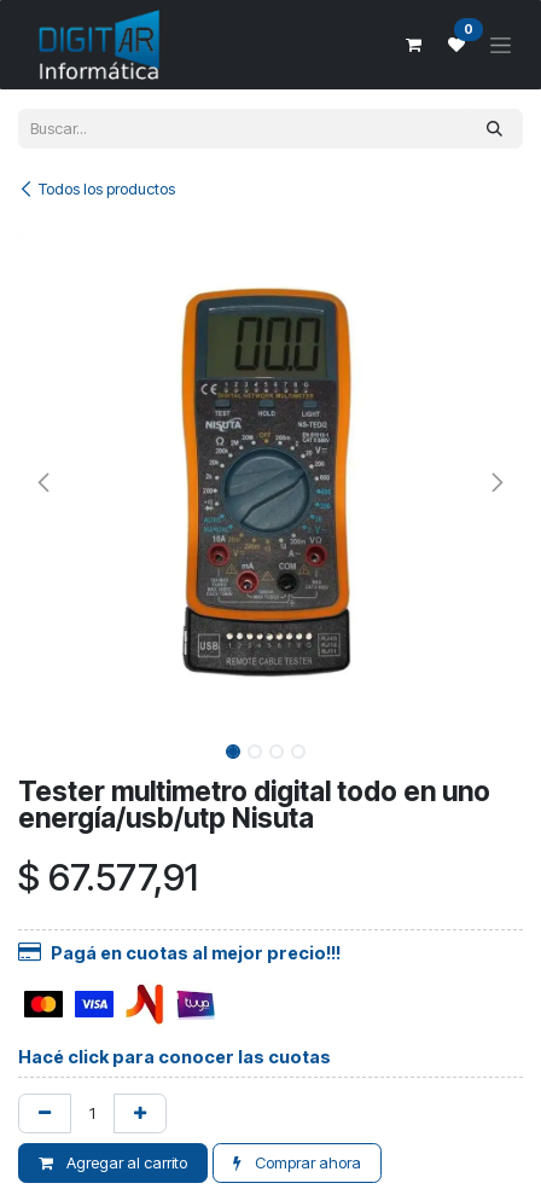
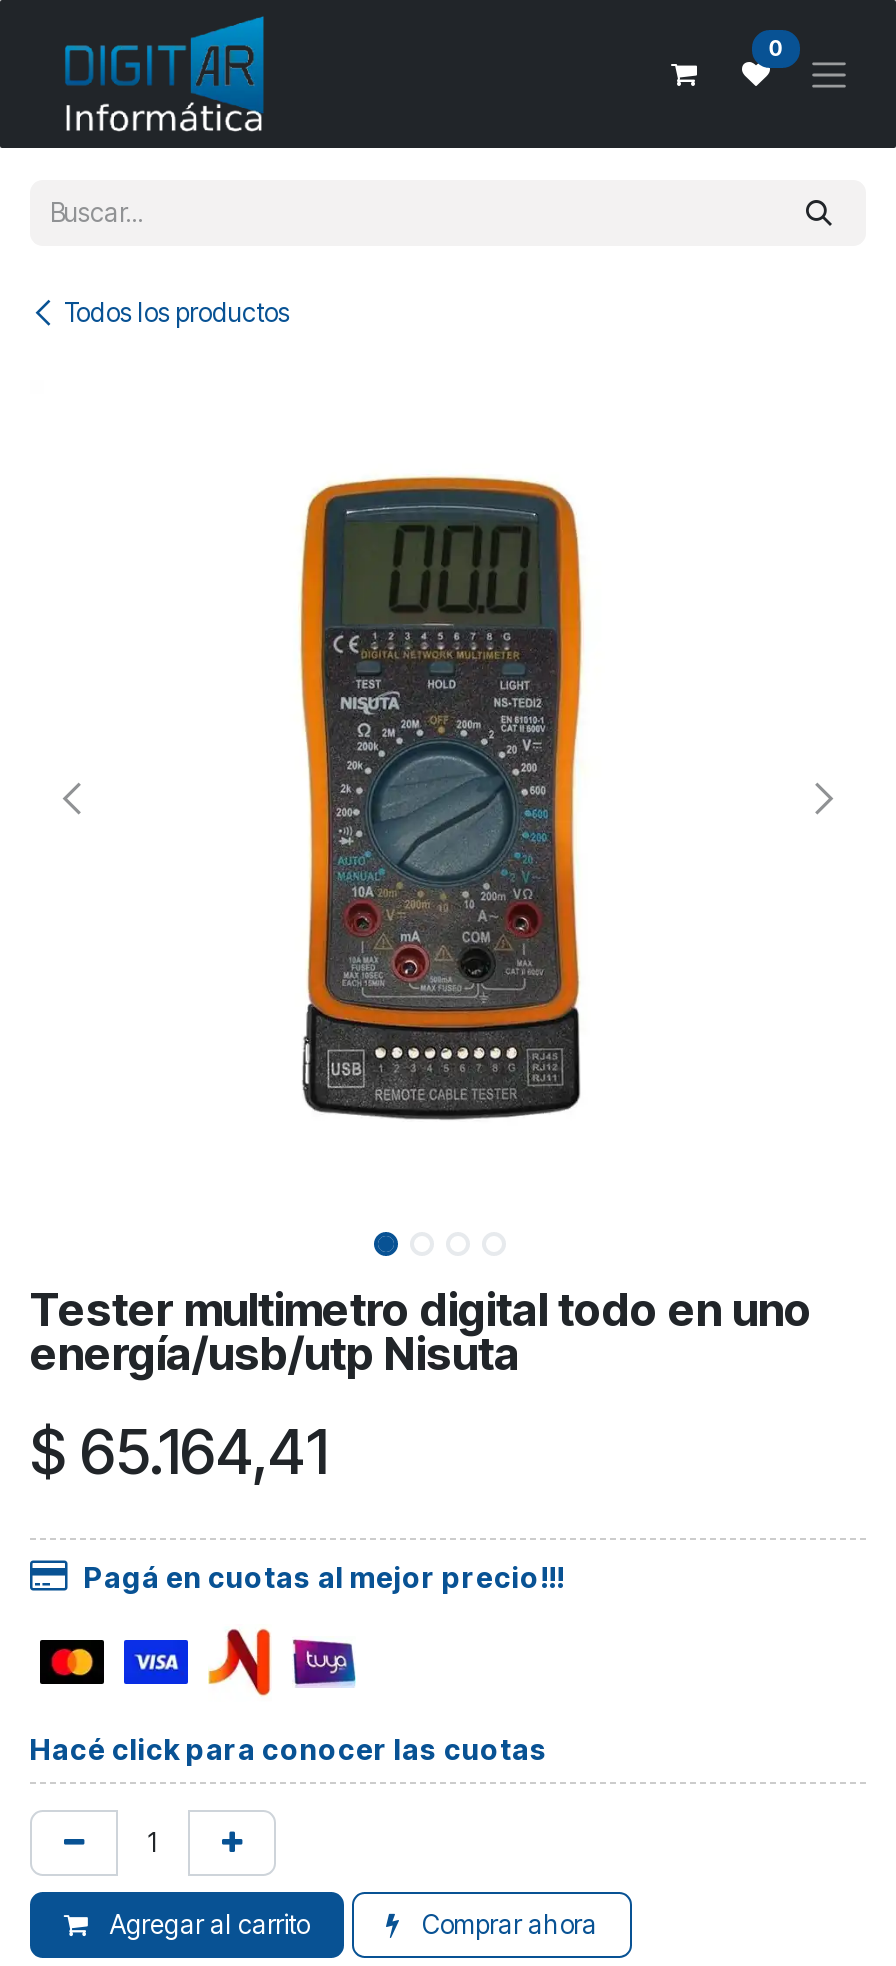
[18,855,198,899] $67.577,91 -> [30,1416,328,1488] $65.164,41

